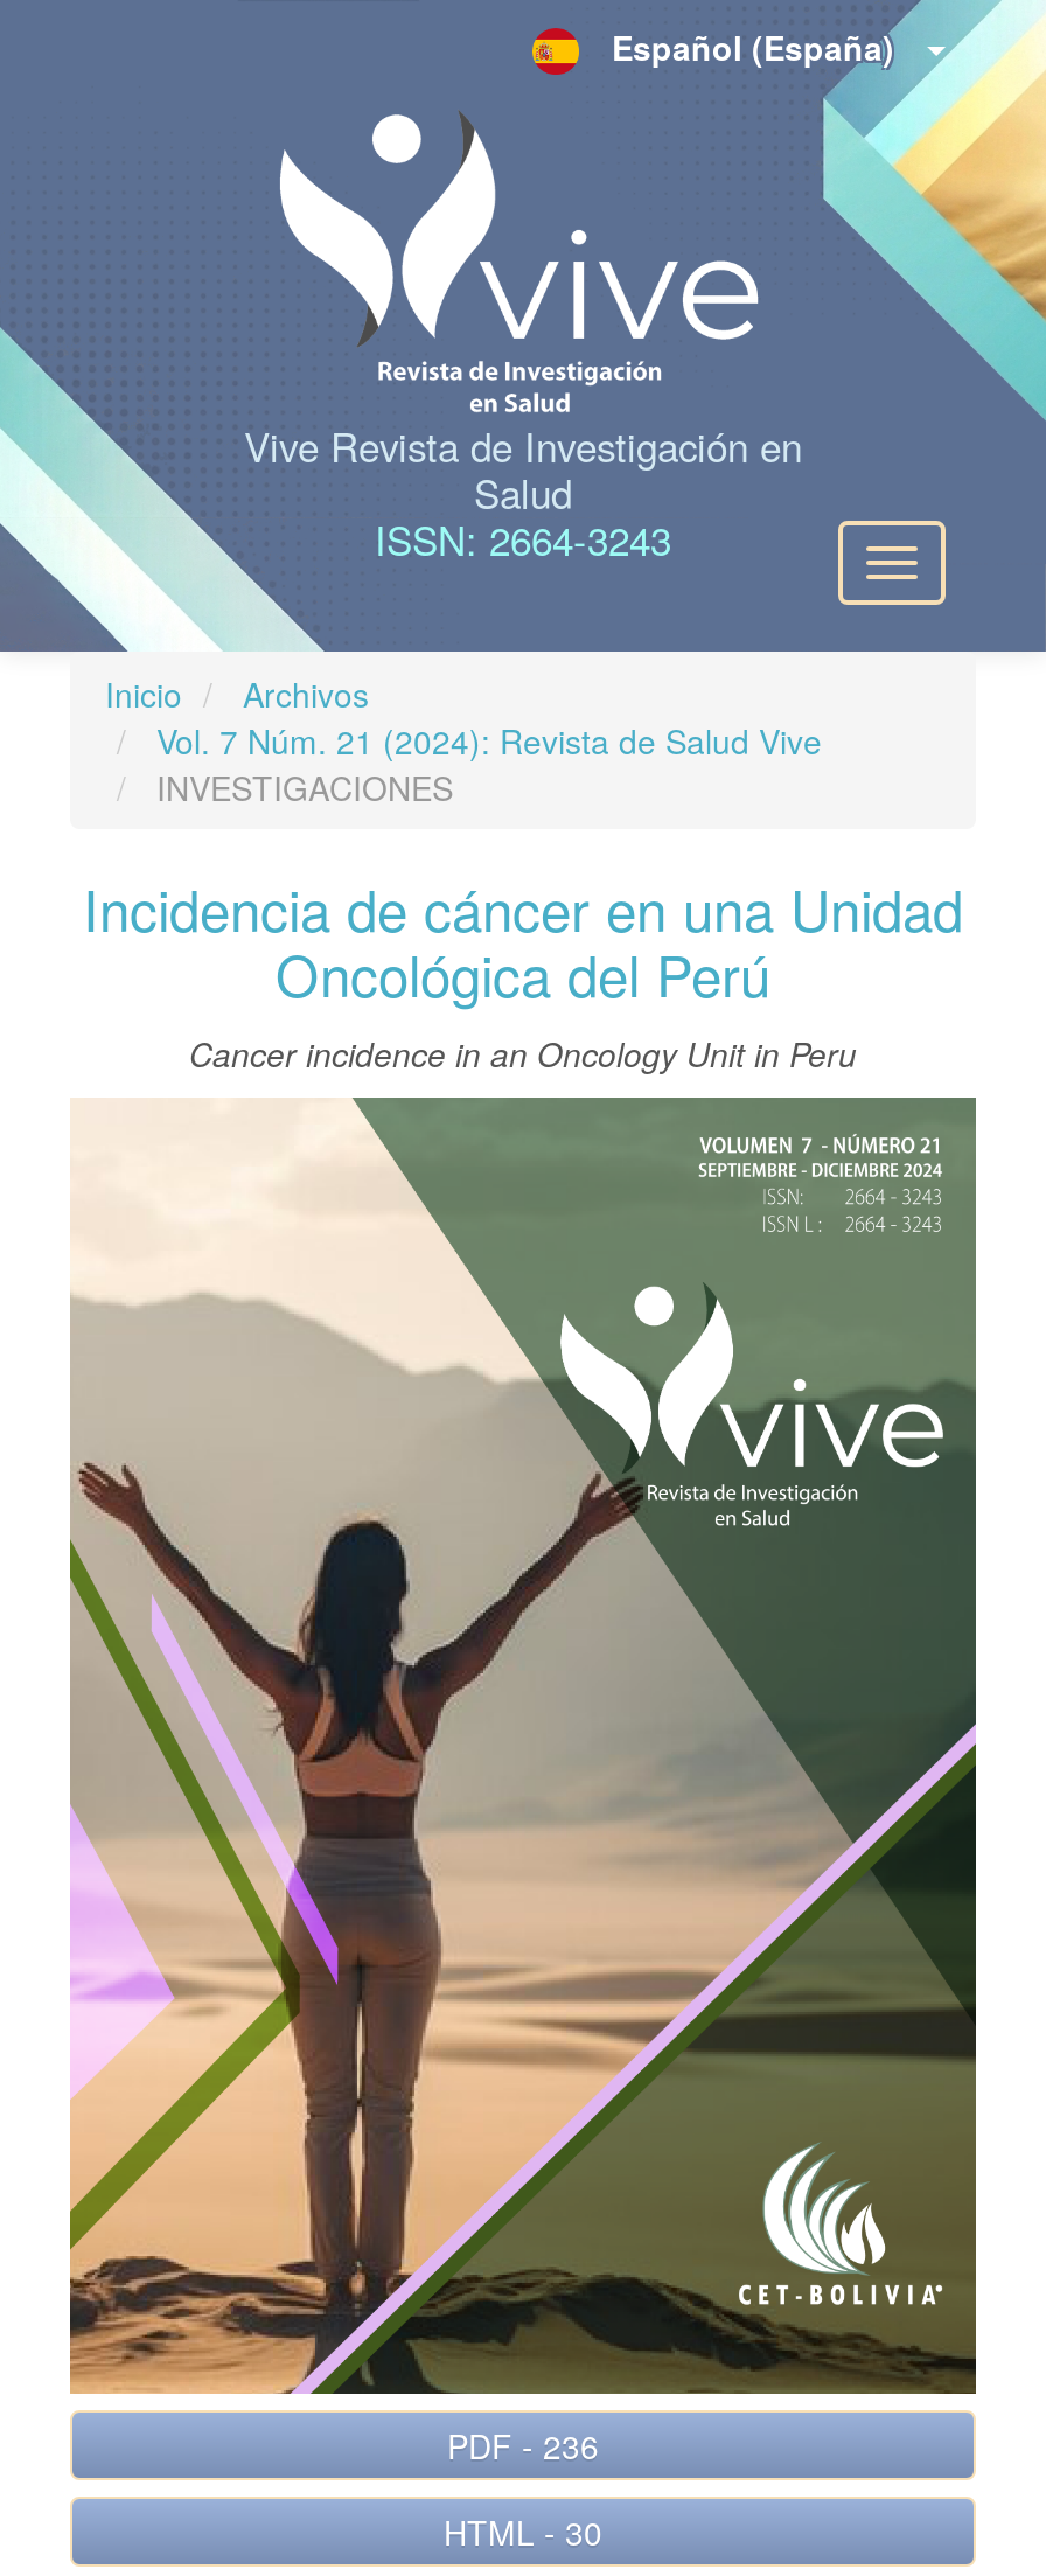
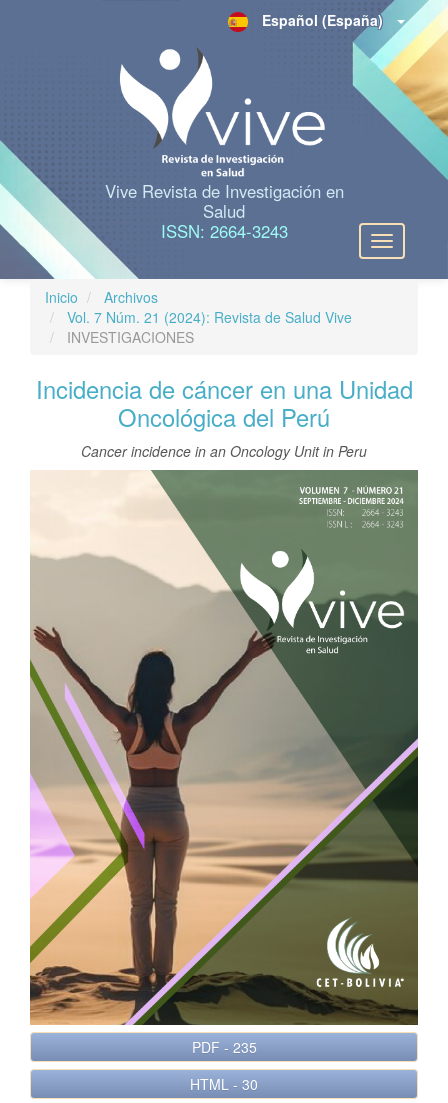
[447,2421,599,2468] PDF - 236 -> [191,1037,256,1057] PDF - 235

